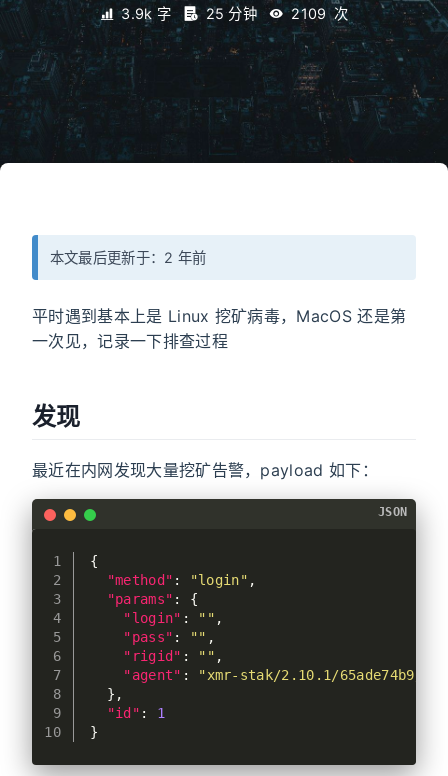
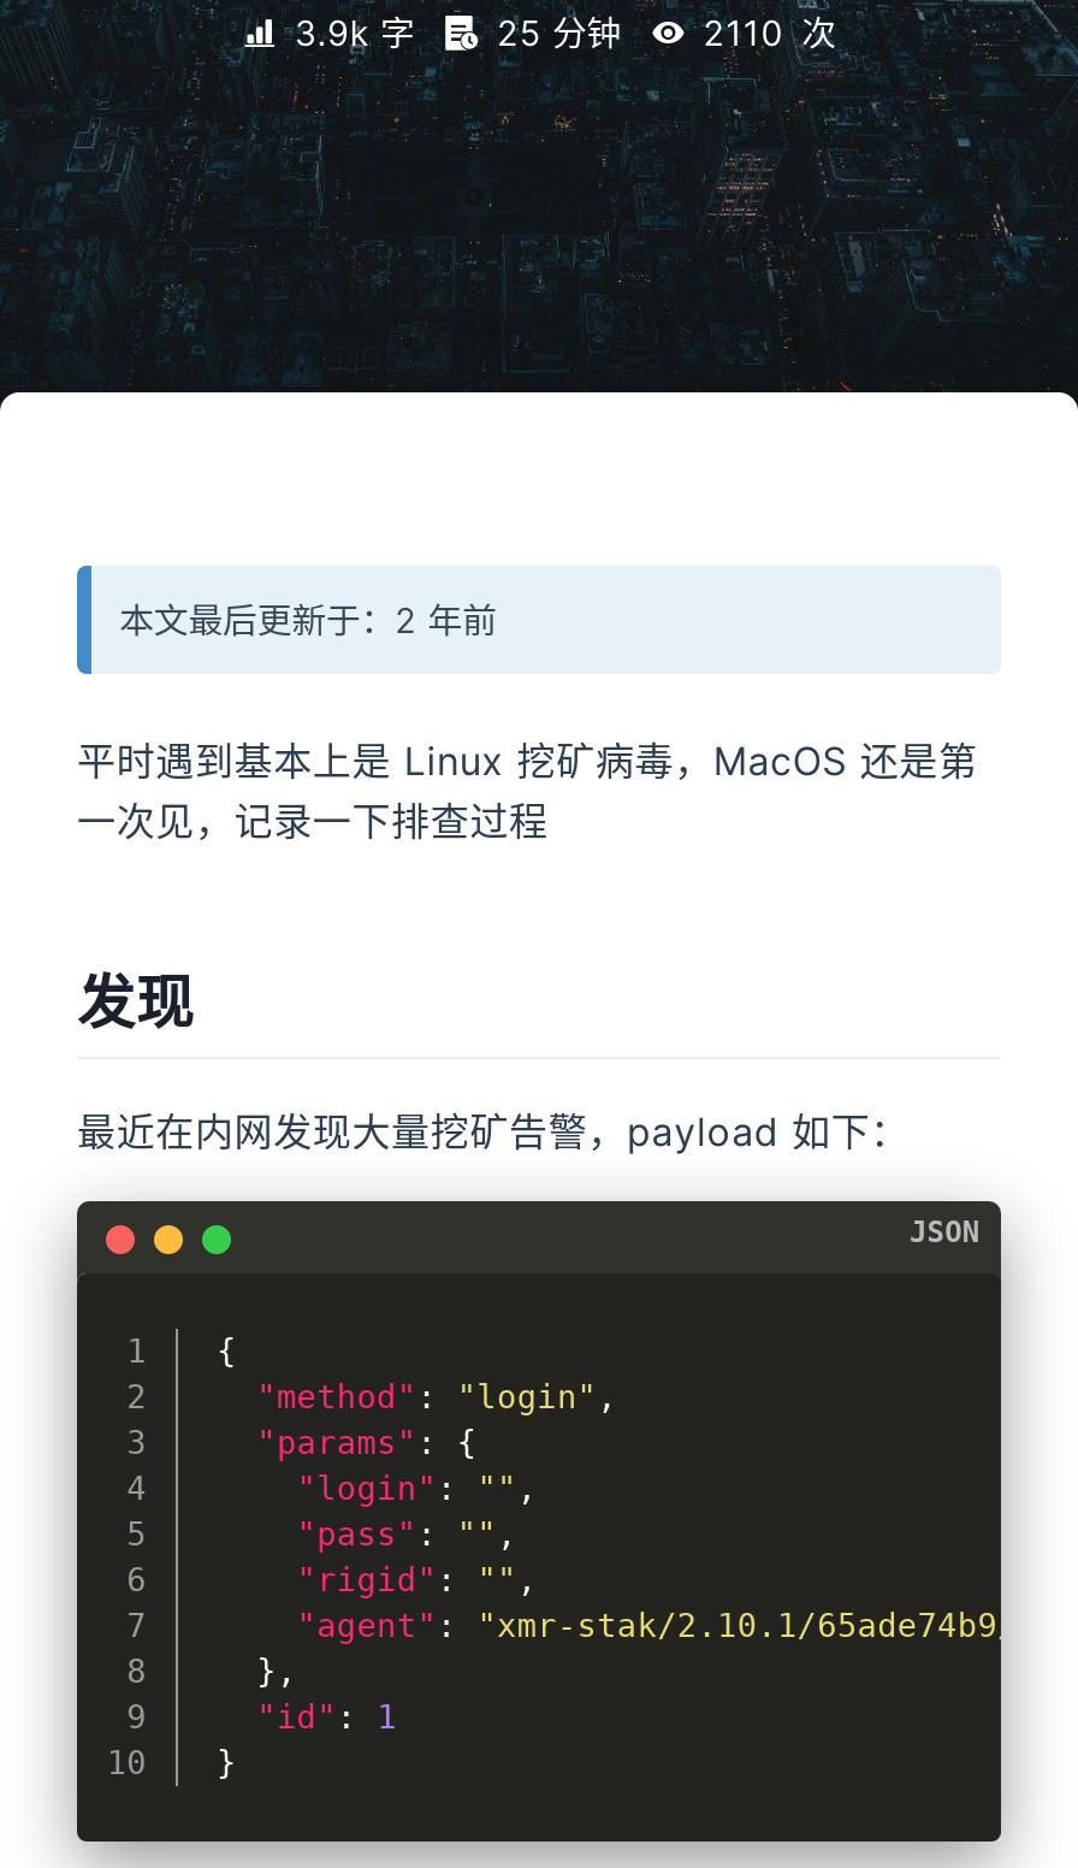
[121,5,348,22] 3.9k 字 25 分钟 2109 次 -> [295,12,836,53] 3.9k 字 25 分钟 2110 次

